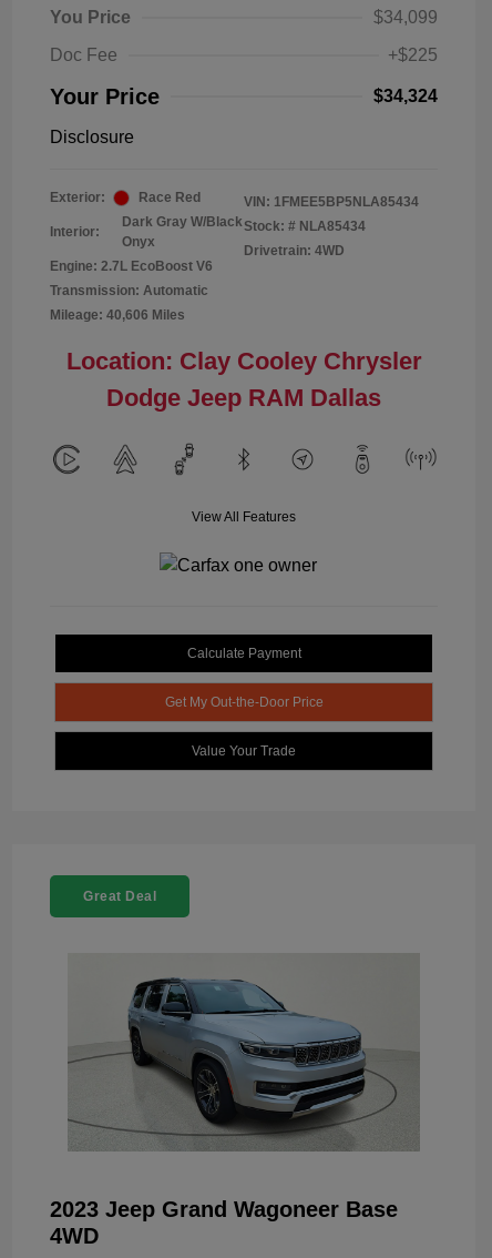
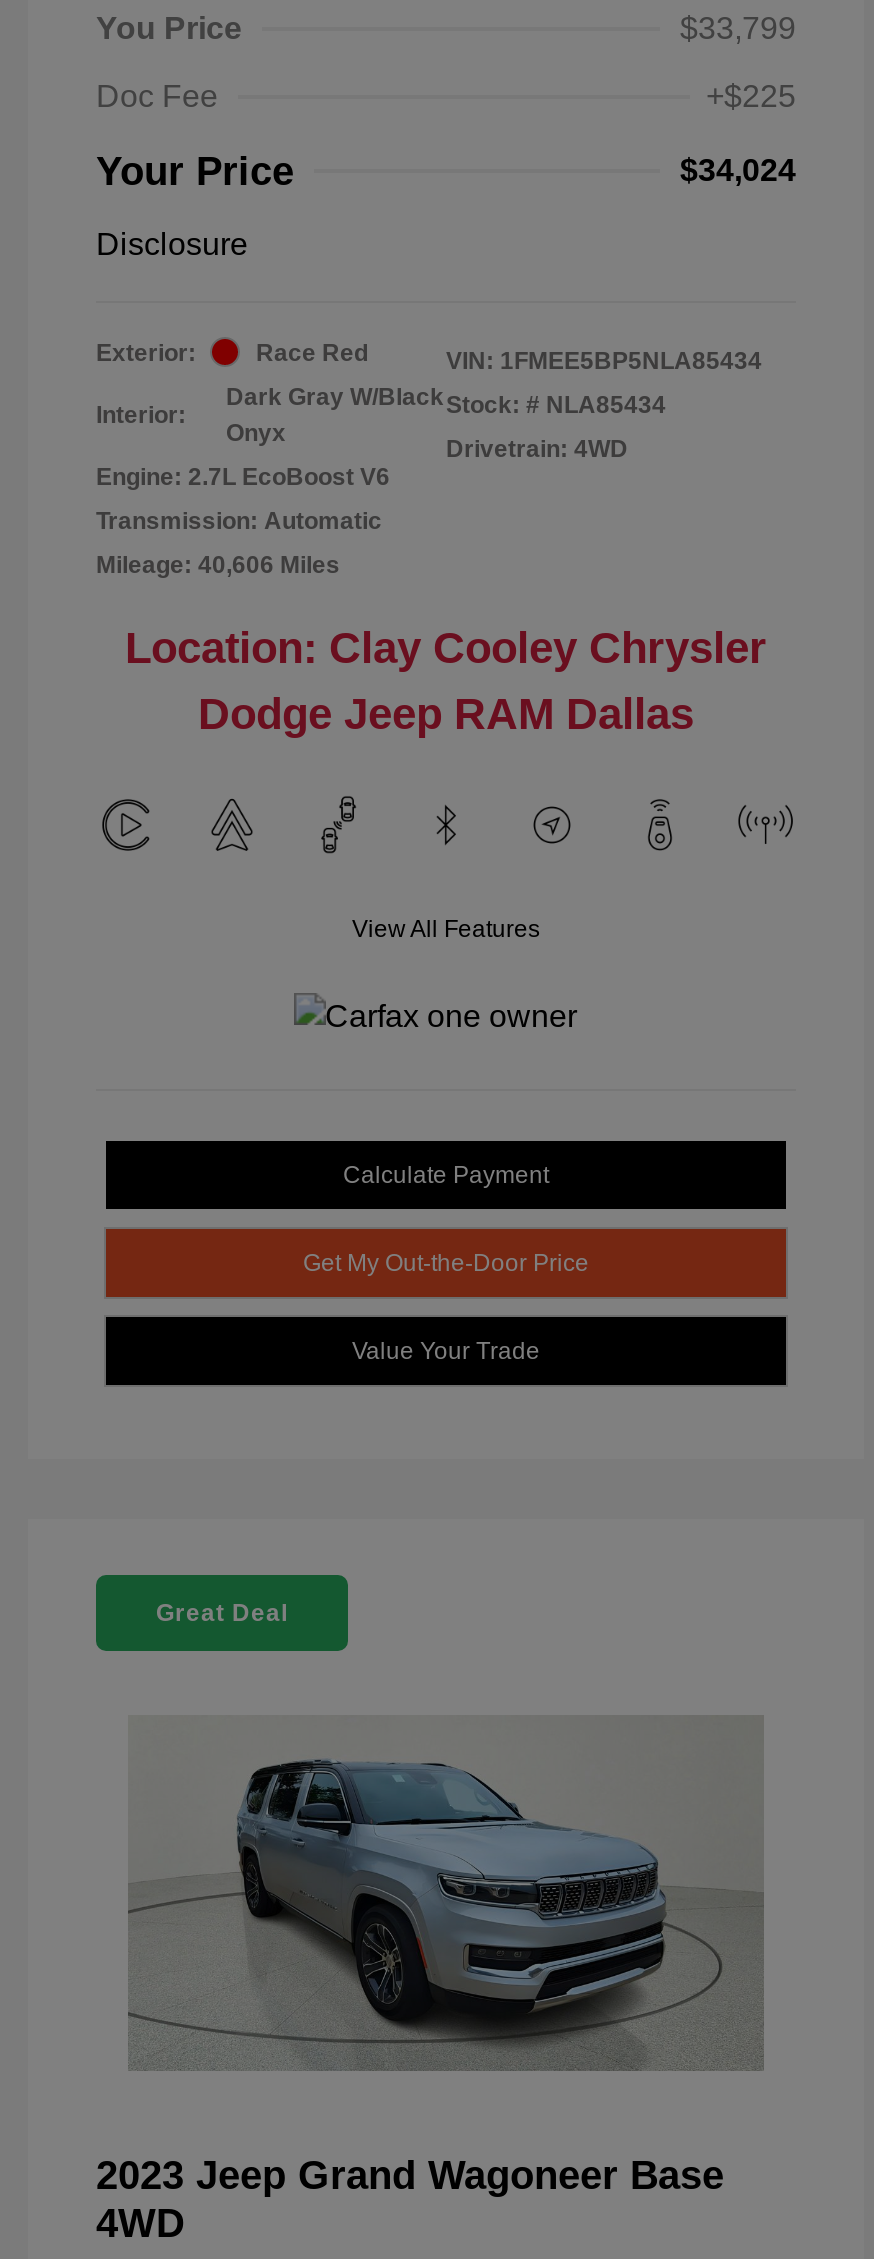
[373,8,438,27] $34,099 -> [680,10,796,44] $33,799
[373,87,438,106] $34,324 -> [680,152,796,186] $34,024

